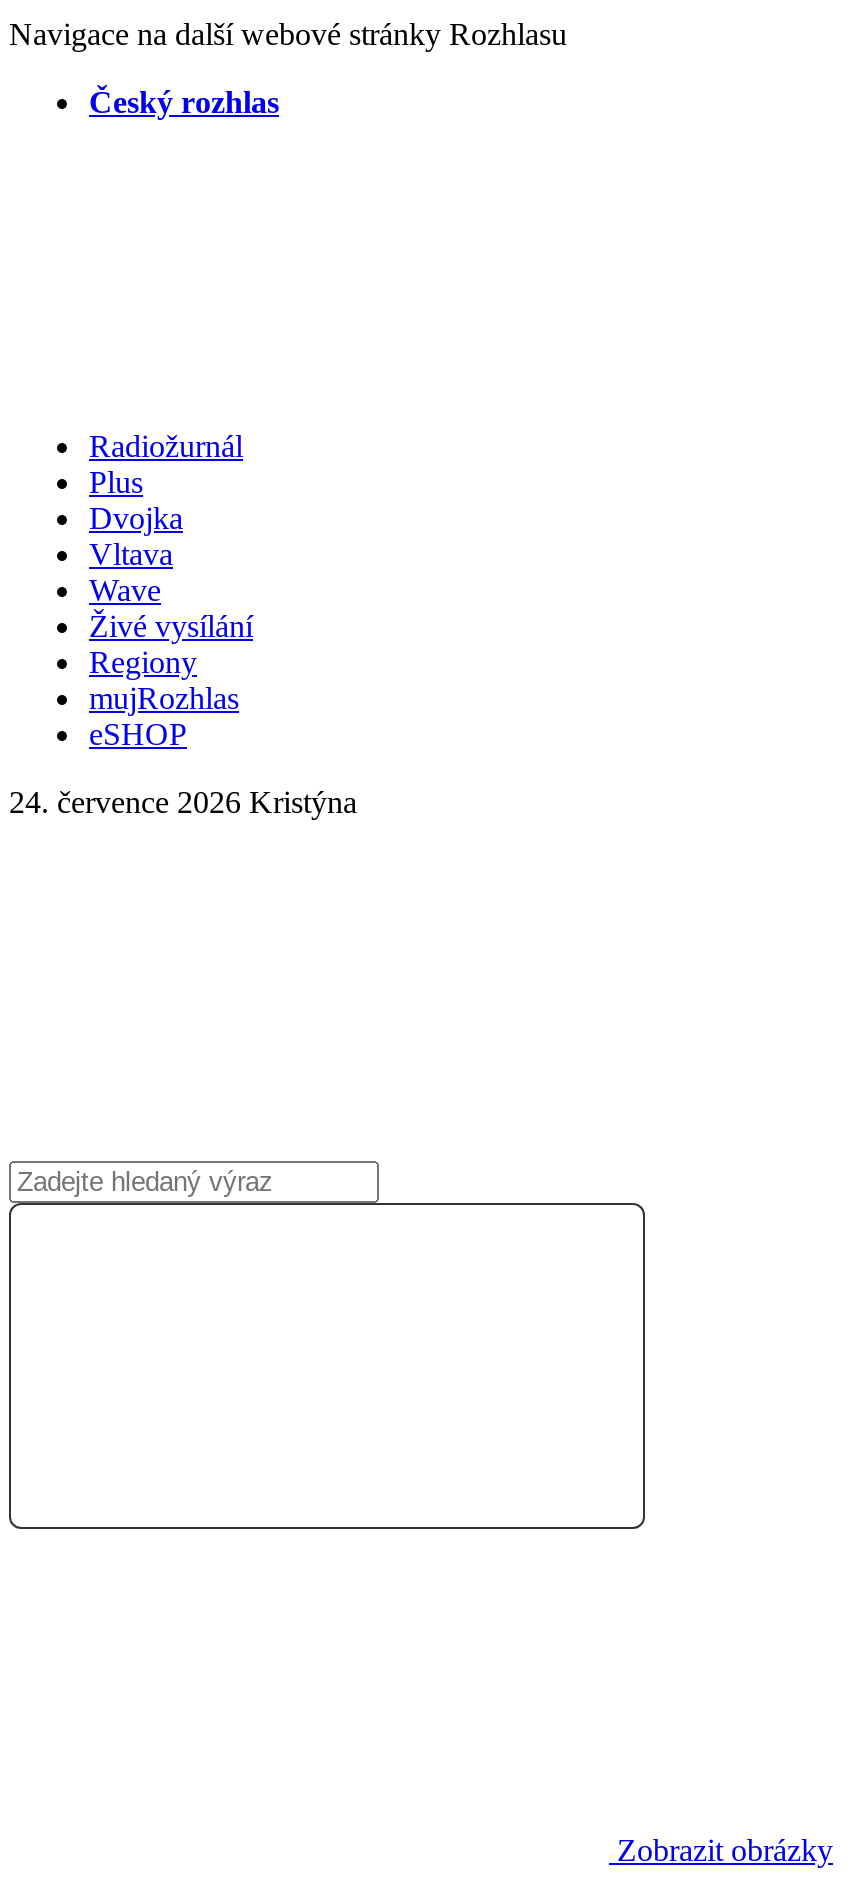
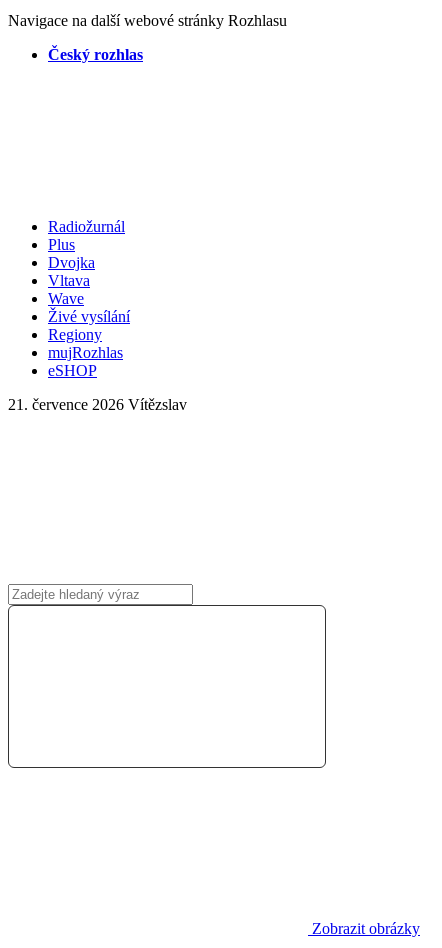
[9,785,357,819] 24. července 2026 Kristýna -> [8,396,187,413] 21. července 2026 Vítězslav

